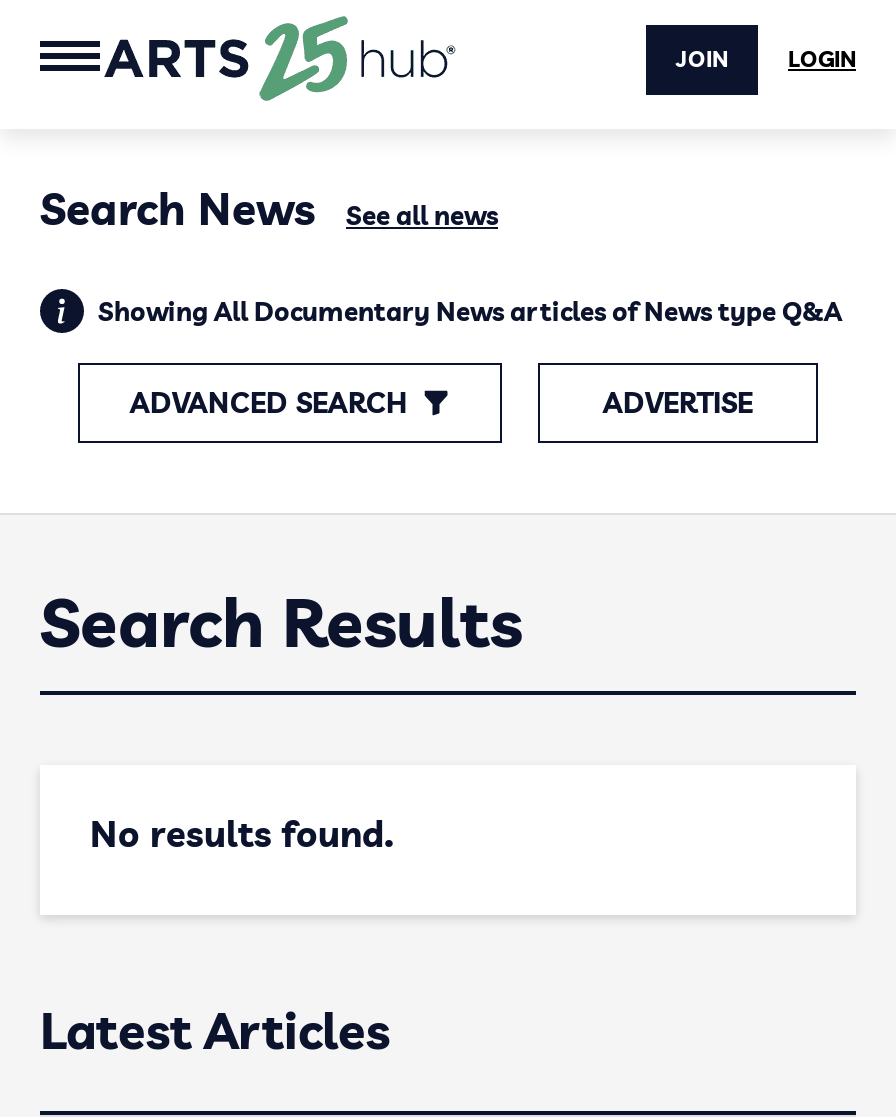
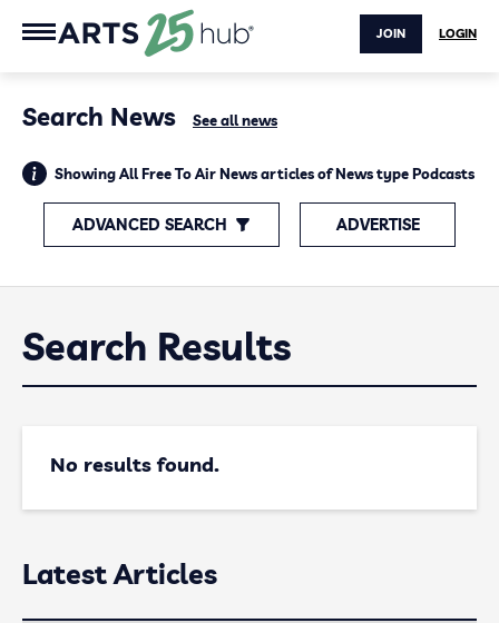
[98,295,842,327] Showing All Documentary News articles of News type Q&A -> [55,165,474,182] Showing All Free To Air News articles of News type Podcasts

